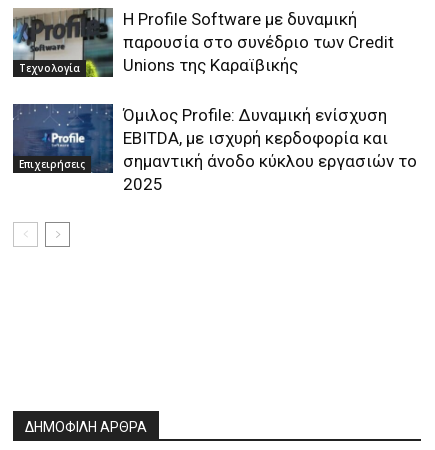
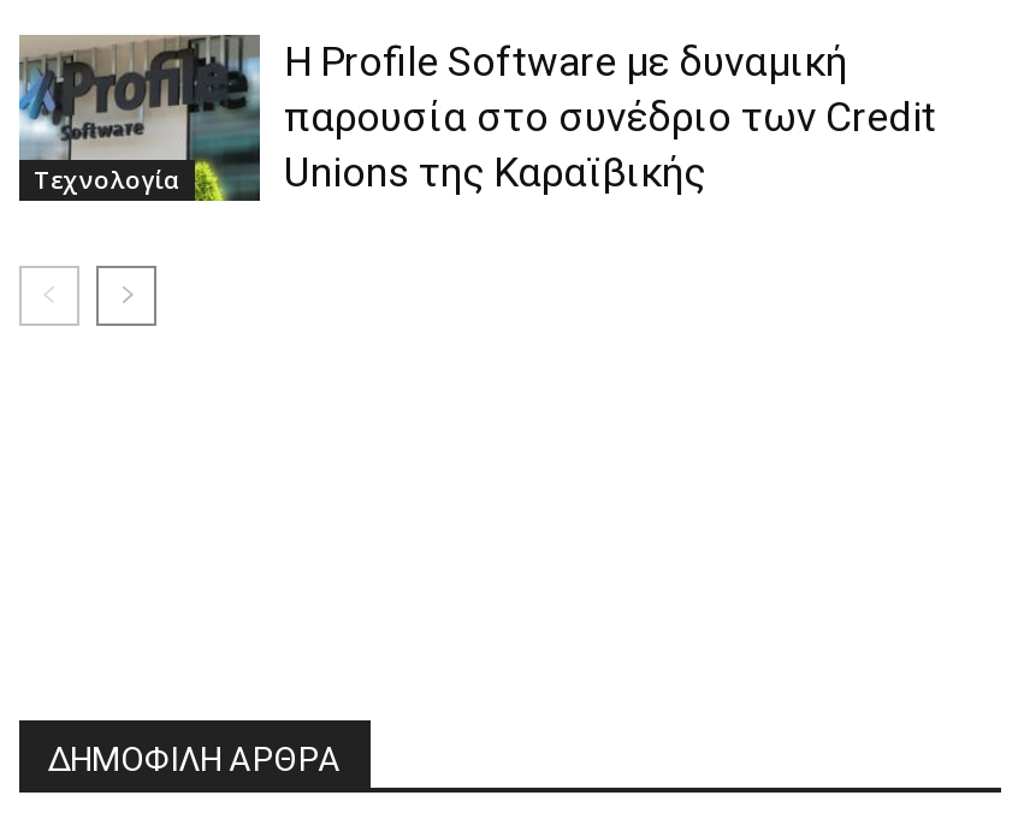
[12,103,109,174] [image] | Επιχειρήσεις -> none
[123,105,417,194] Όμιλος Profile: Δυναμική ενίσχυση | EBITDA, με ισχυρή κερδοφορία και | σημαντική άνοδο κύκλου εργασιών το | 2025 -> none

